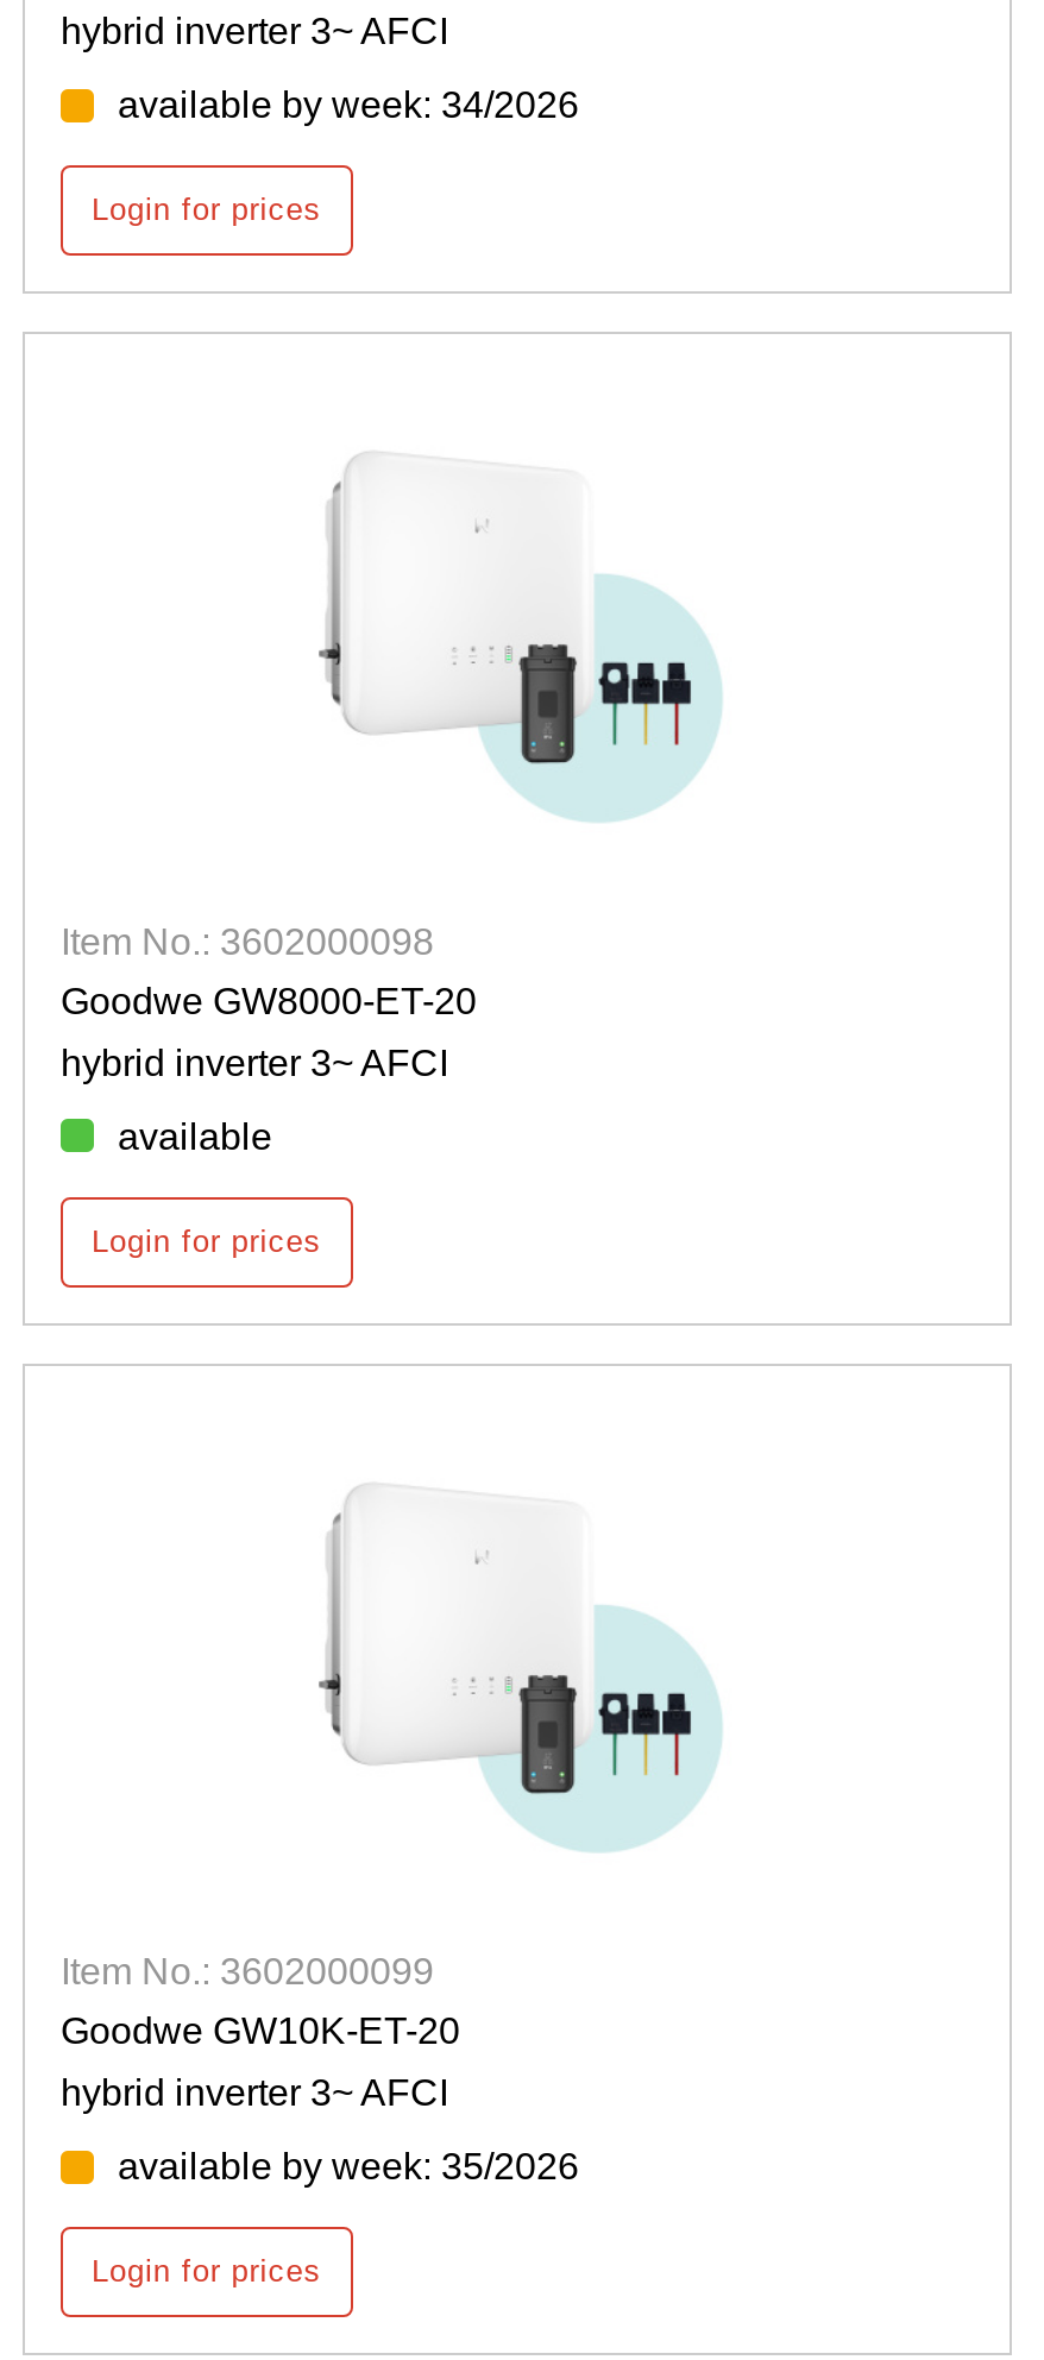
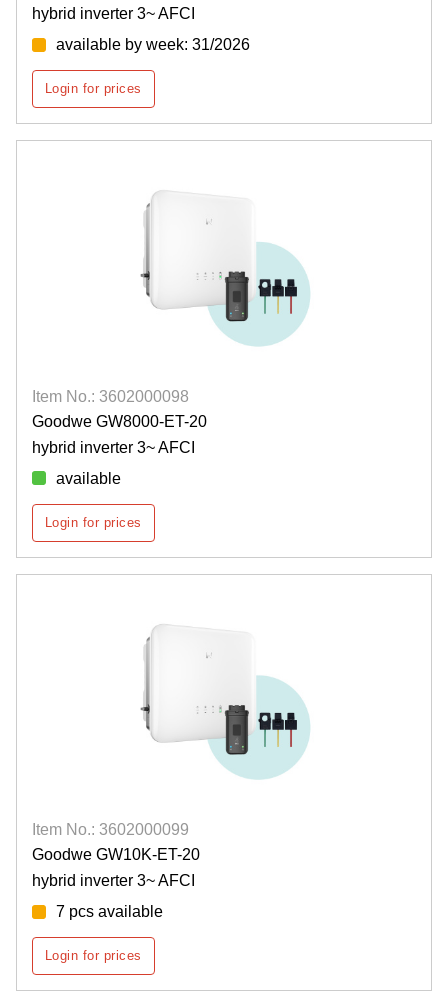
[118,86,579,126] available by week: 34/2026 -> [56,36,250,53] available by week: 31/2026
[118,2146,579,2187] available by week: 35/2026 -> [56,903,163,920] 7 pcs available

